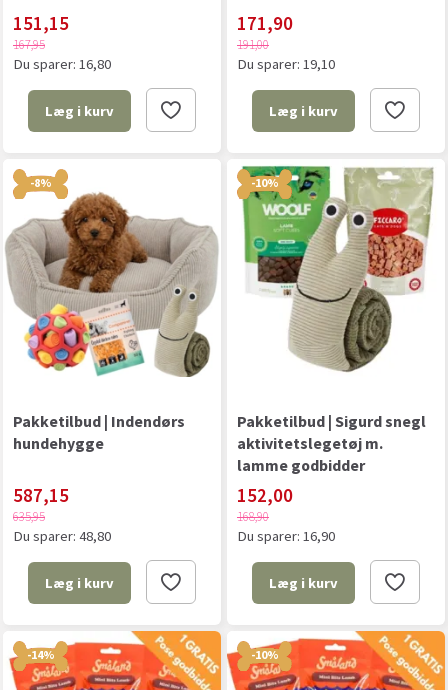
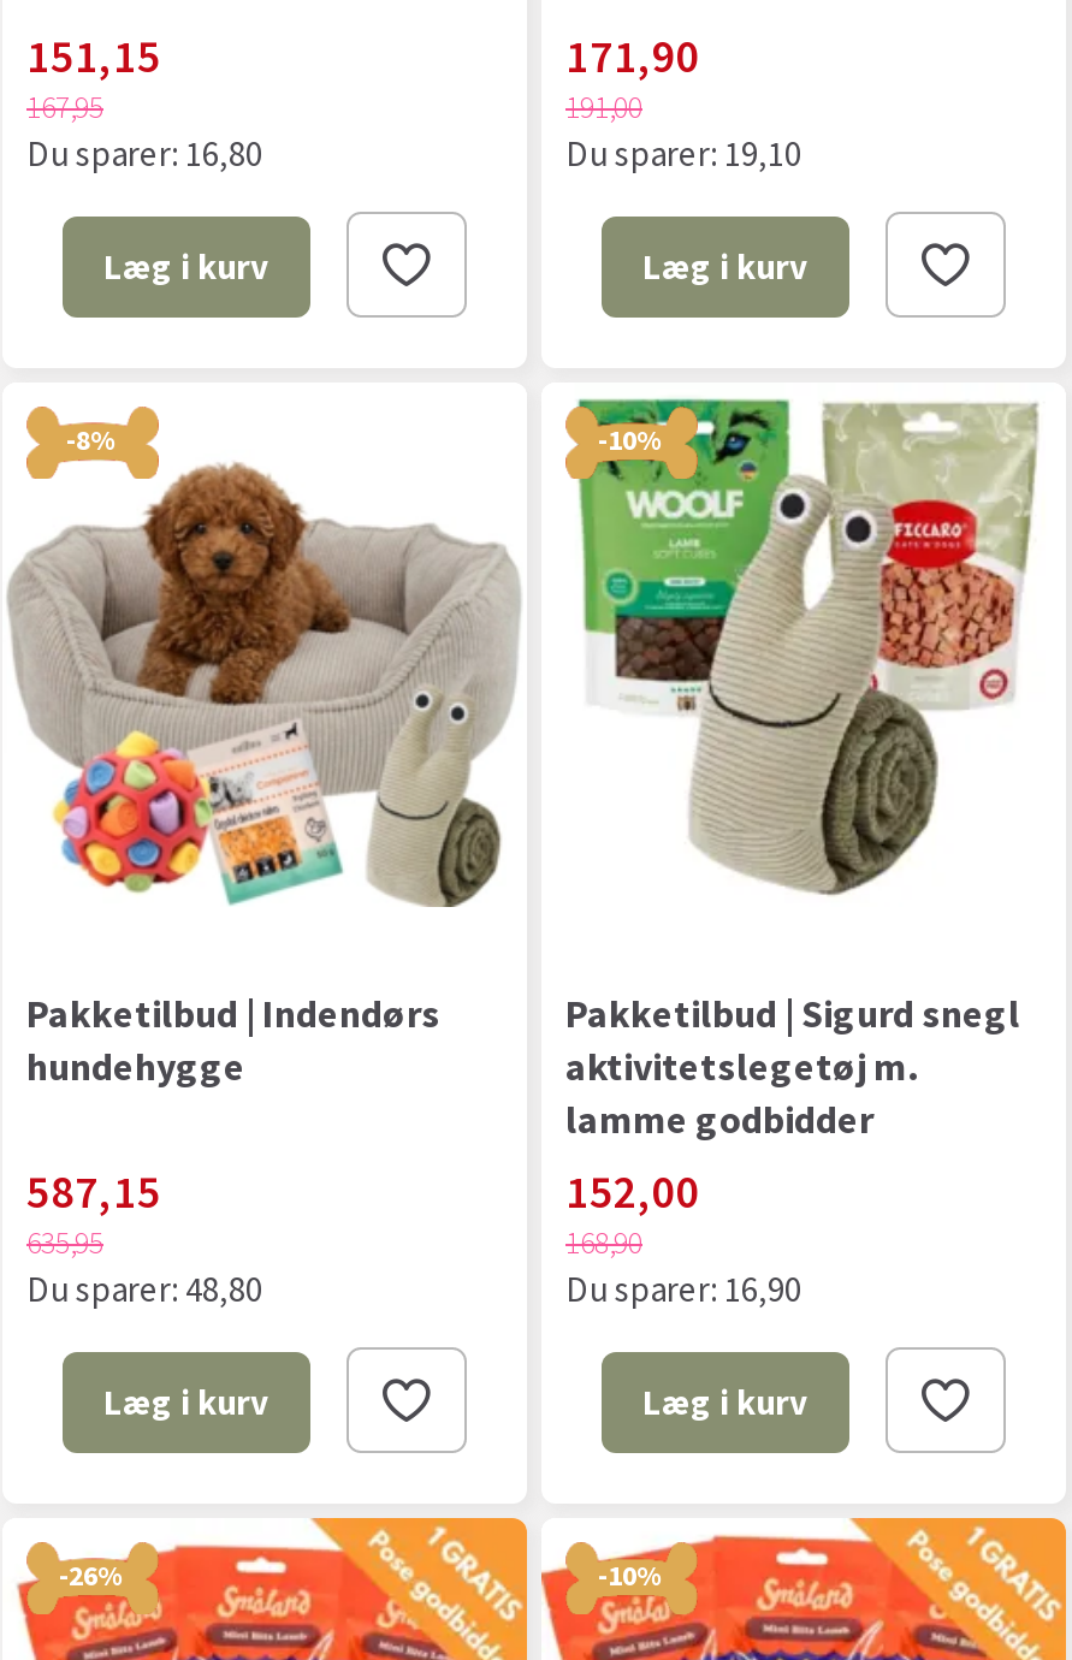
[26,647,54,662] -14% -> [59,1557,126,1593] -26%

